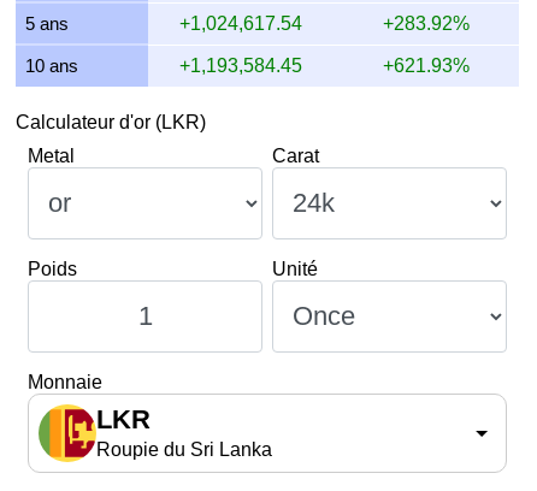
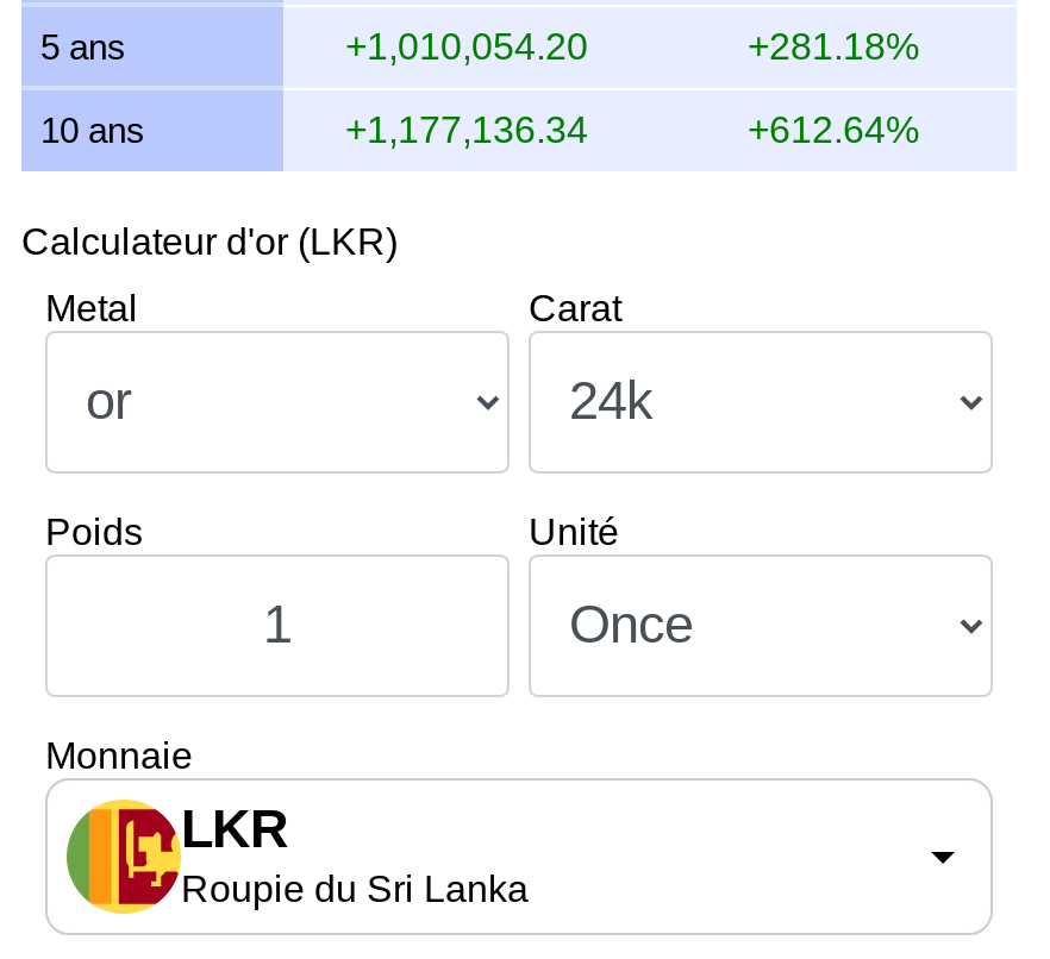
[179,13,302,33] +1,024,617.54 -> [345,26,588,66] +1,010,054.20
[383,13,470,33] +283.92% -> [748,26,919,66] +281.18%
[179,55,302,76] +1,193,584.45 -> [345,109,588,149] +1,177,136.34
[383,55,470,76] +621.93% -> [748,109,919,149] +612.64%

